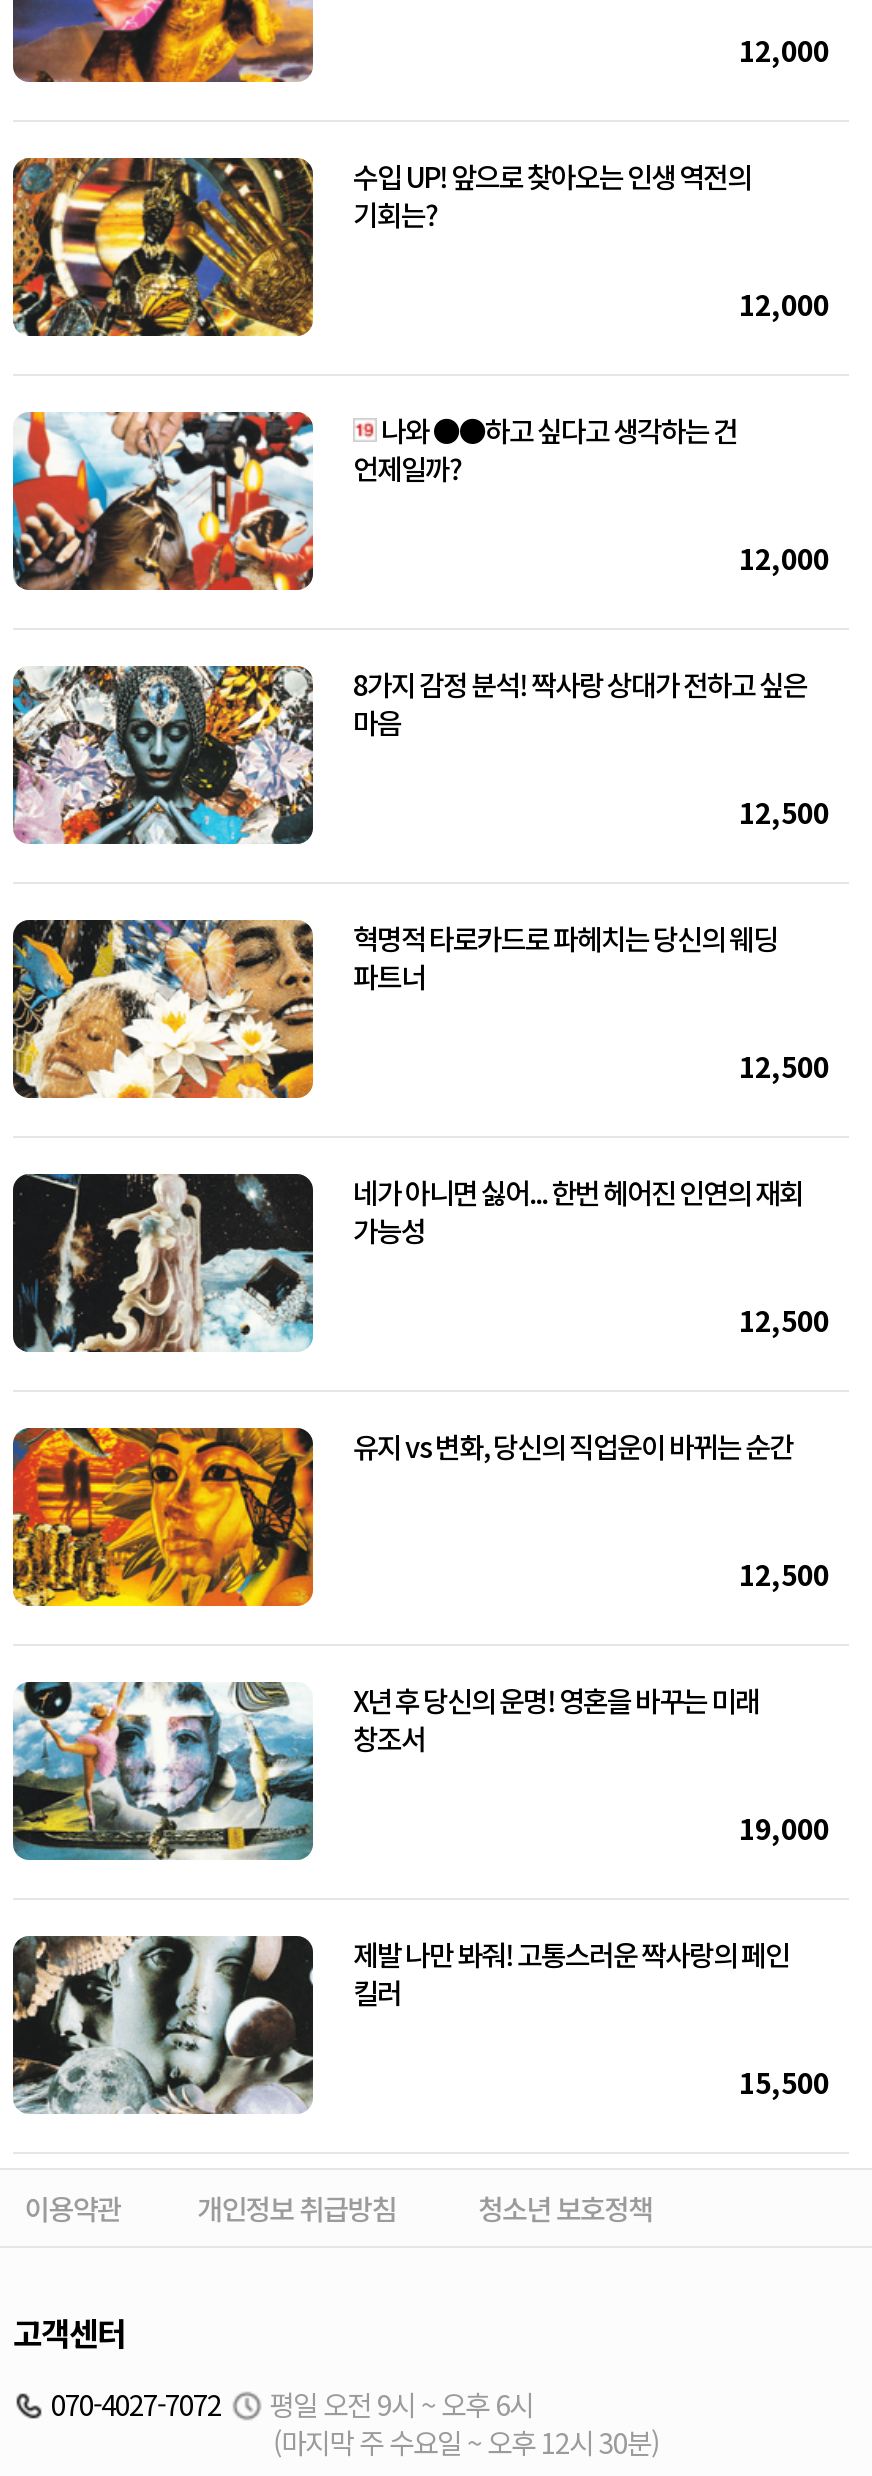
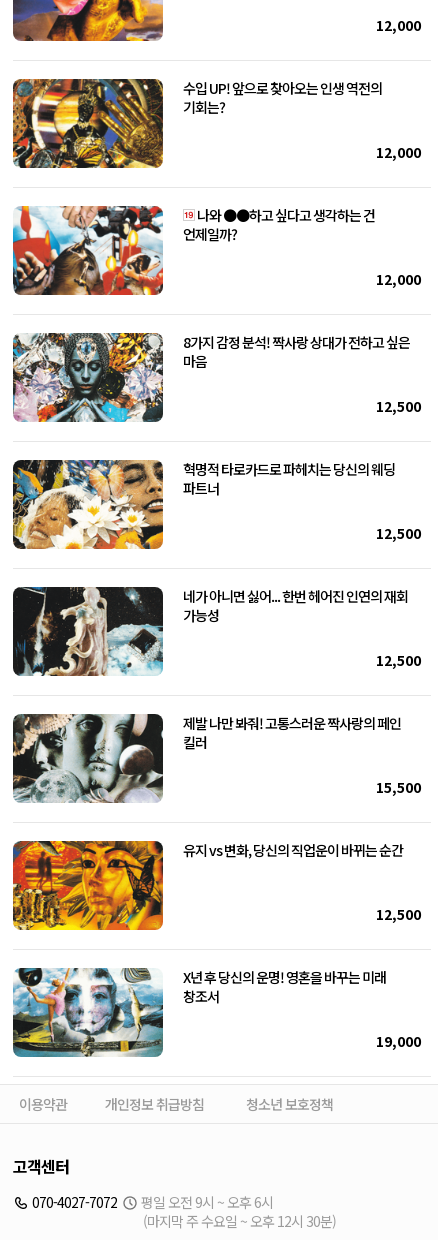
moved [9,1424,829,1849] -> [11,839,421,1051]: [image] | 유지 vs 변화, 당신의 직업운이 바뀌는 순간 | 12,500 | X년 후 당신의 운명! 영혼을 바꾸는 미래 | 창조서 | 19,000
moved [11,1934,829,2116] -> [13,713,421,804]: [image] | 제발 나만 봐줘! 고통스러운 짝사랑의 페인 | 킬러 | 15,500

